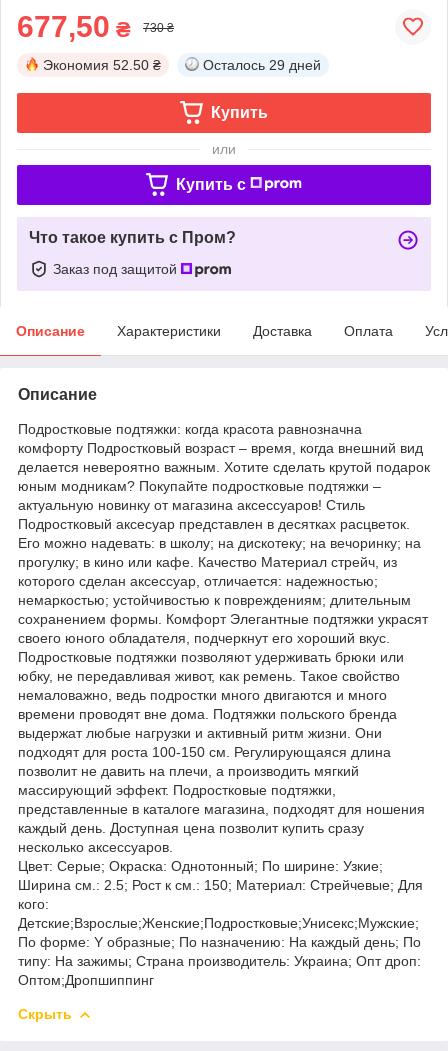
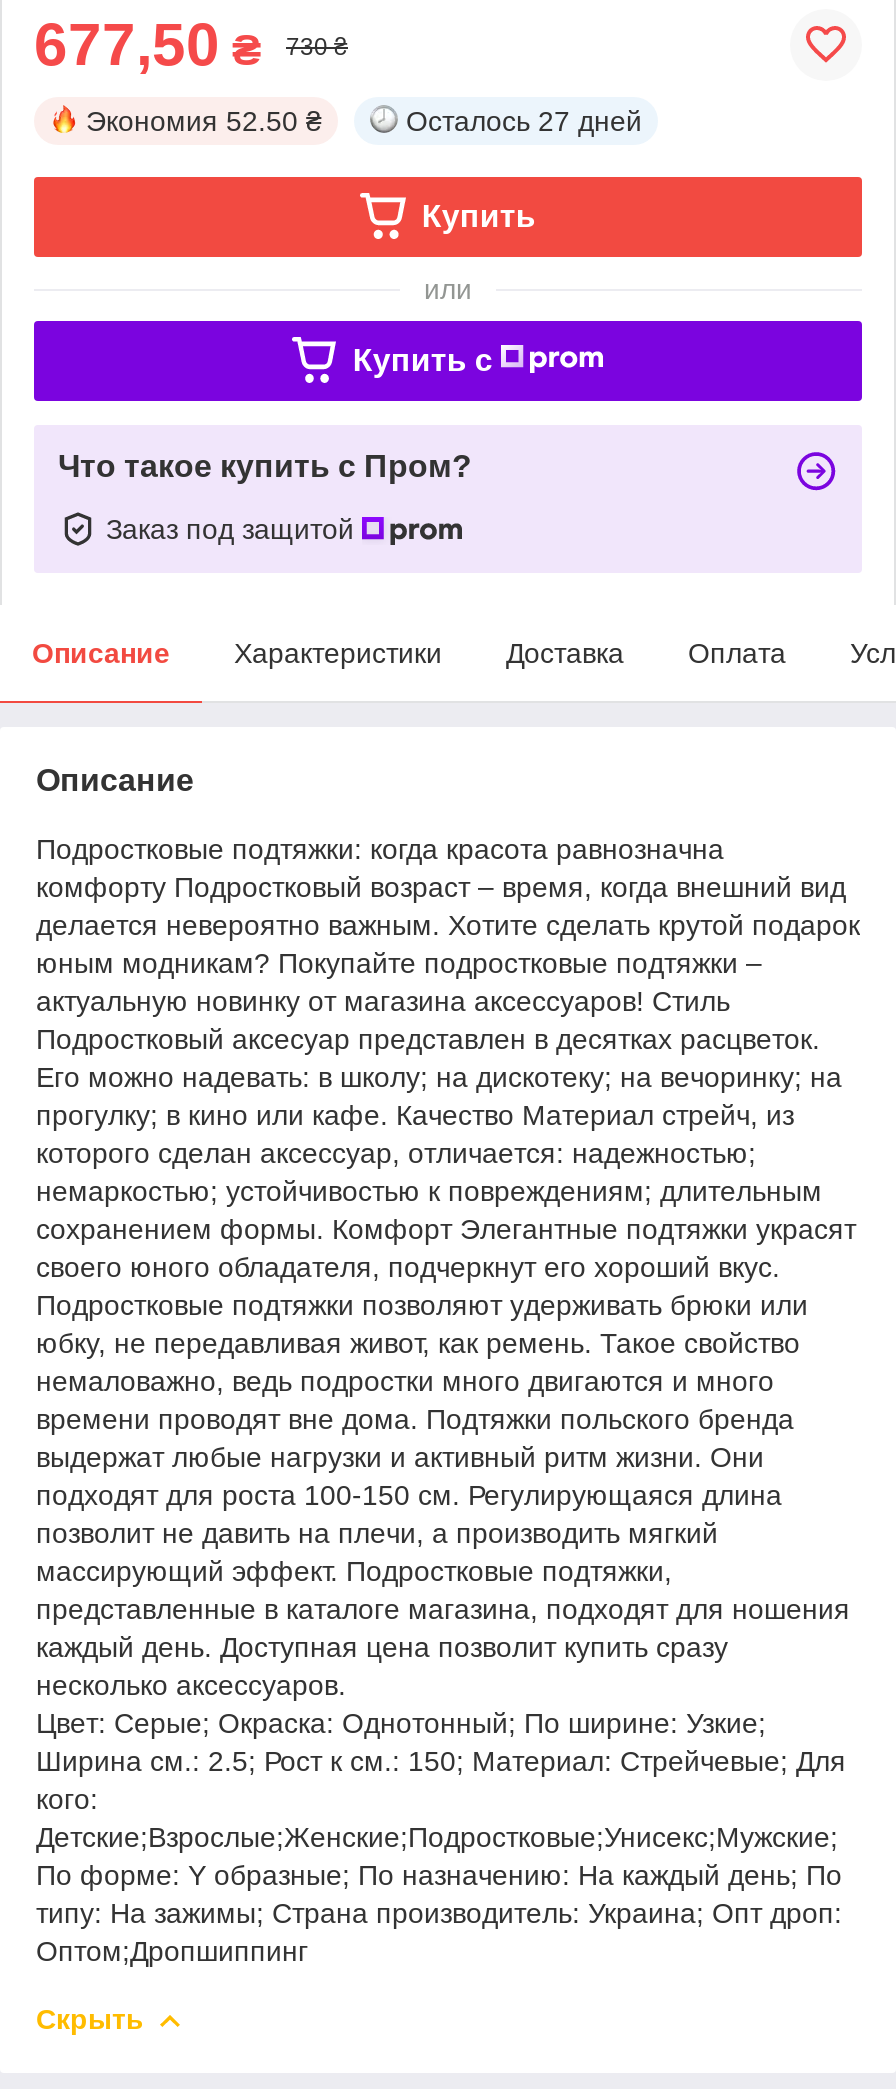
[203,57,321,73] Осталось 29 дней -> [406,105,642,137] Осталось 27 дней

